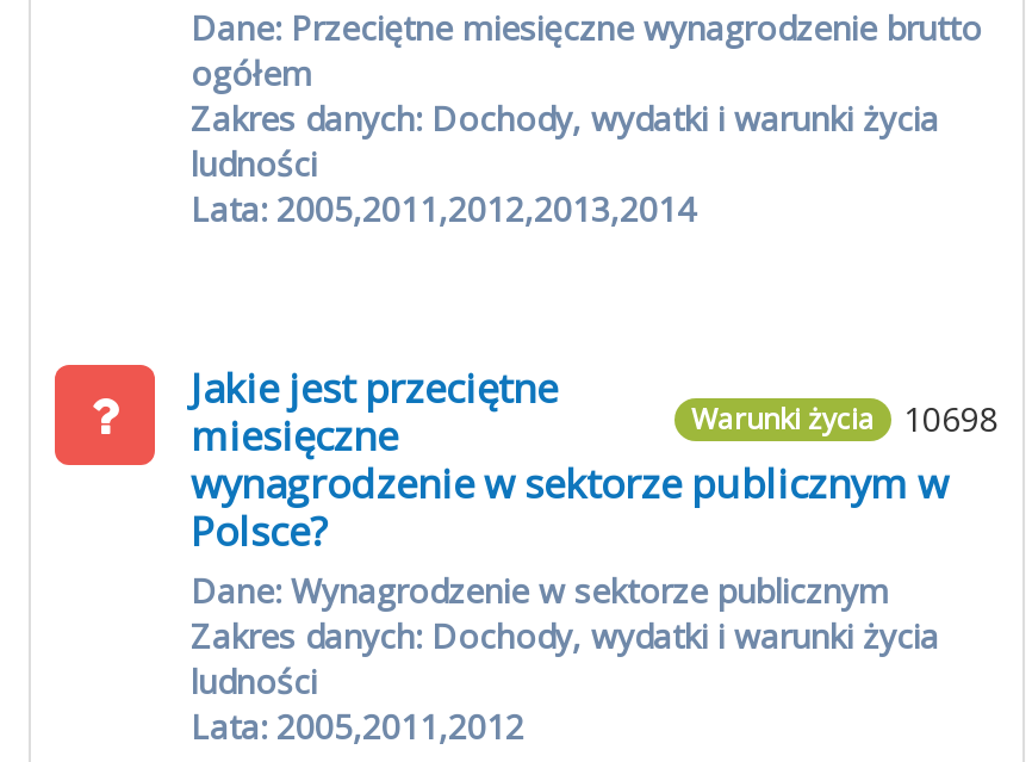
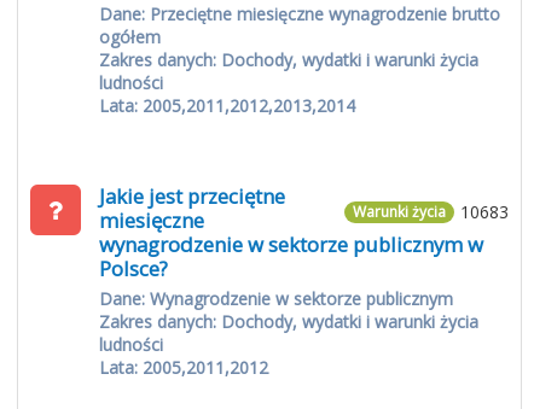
[691,396,999,441] Warunki życia 10698 -> [353,200,509,223] Warunki życia 10683

